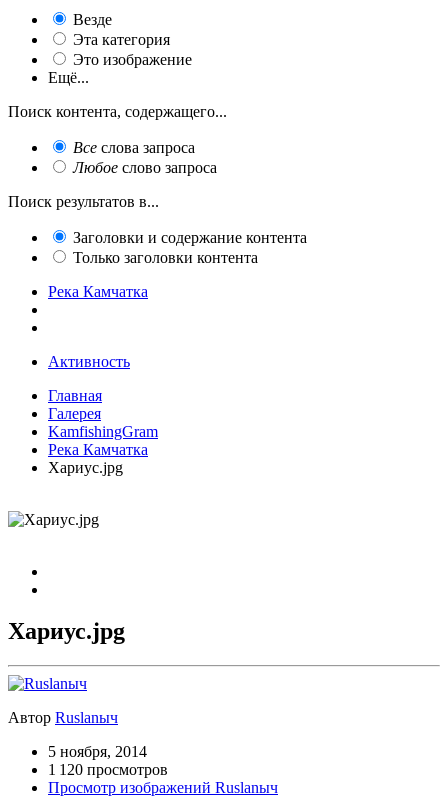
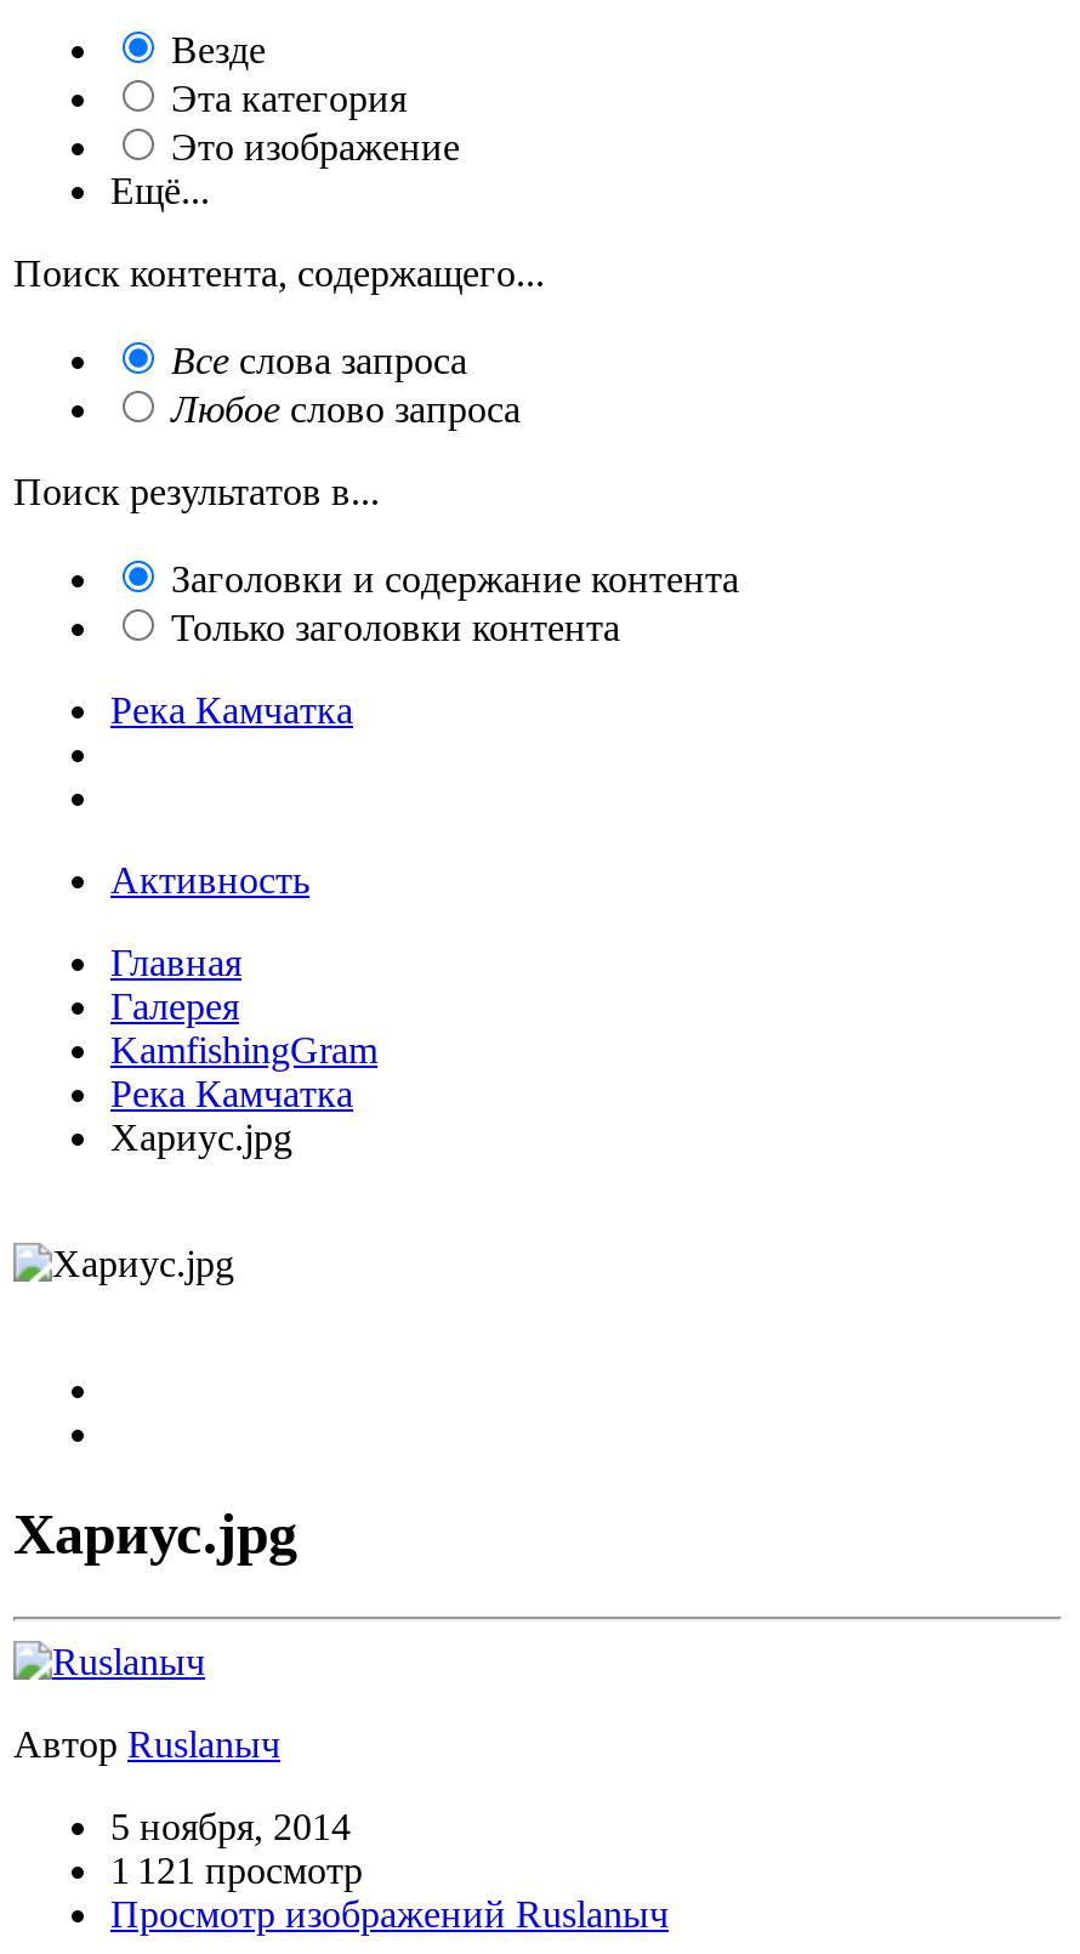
[48,761,168,778] 1 120 просмотров -> [110,1850,363,1892] 1 121 просмотр

